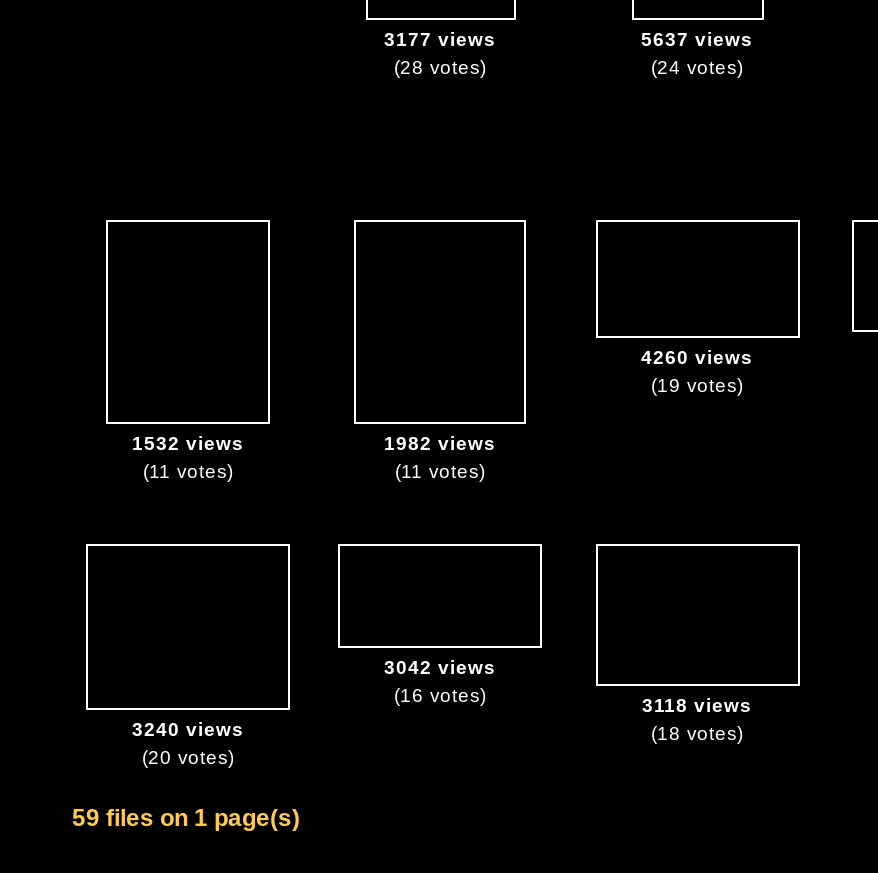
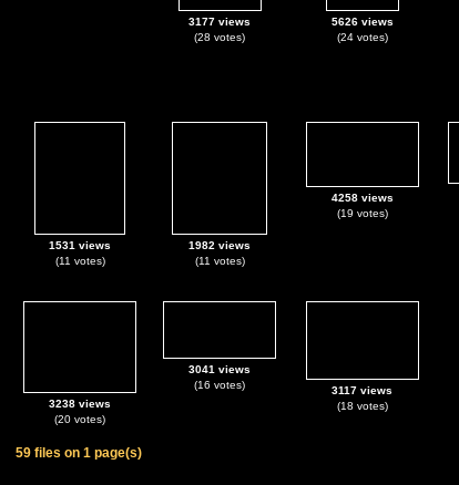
[641,28,753,50] 5637 views -> [331,16,393,28] 5626 views
[641,346,753,368] 4260 views -> [331,192,393,204] 4258 views
[132,432,244,454] 1532 views -> [49,239,111,251] 1531 views
[384,656,496,678] 3042 views -> [188,363,251,375] 3041 views
[642,694,752,716] 3118 views -> [331,384,392,396] 3117 views
[132,718,244,740] 3240 views -> [49,398,111,410] 3238 views

